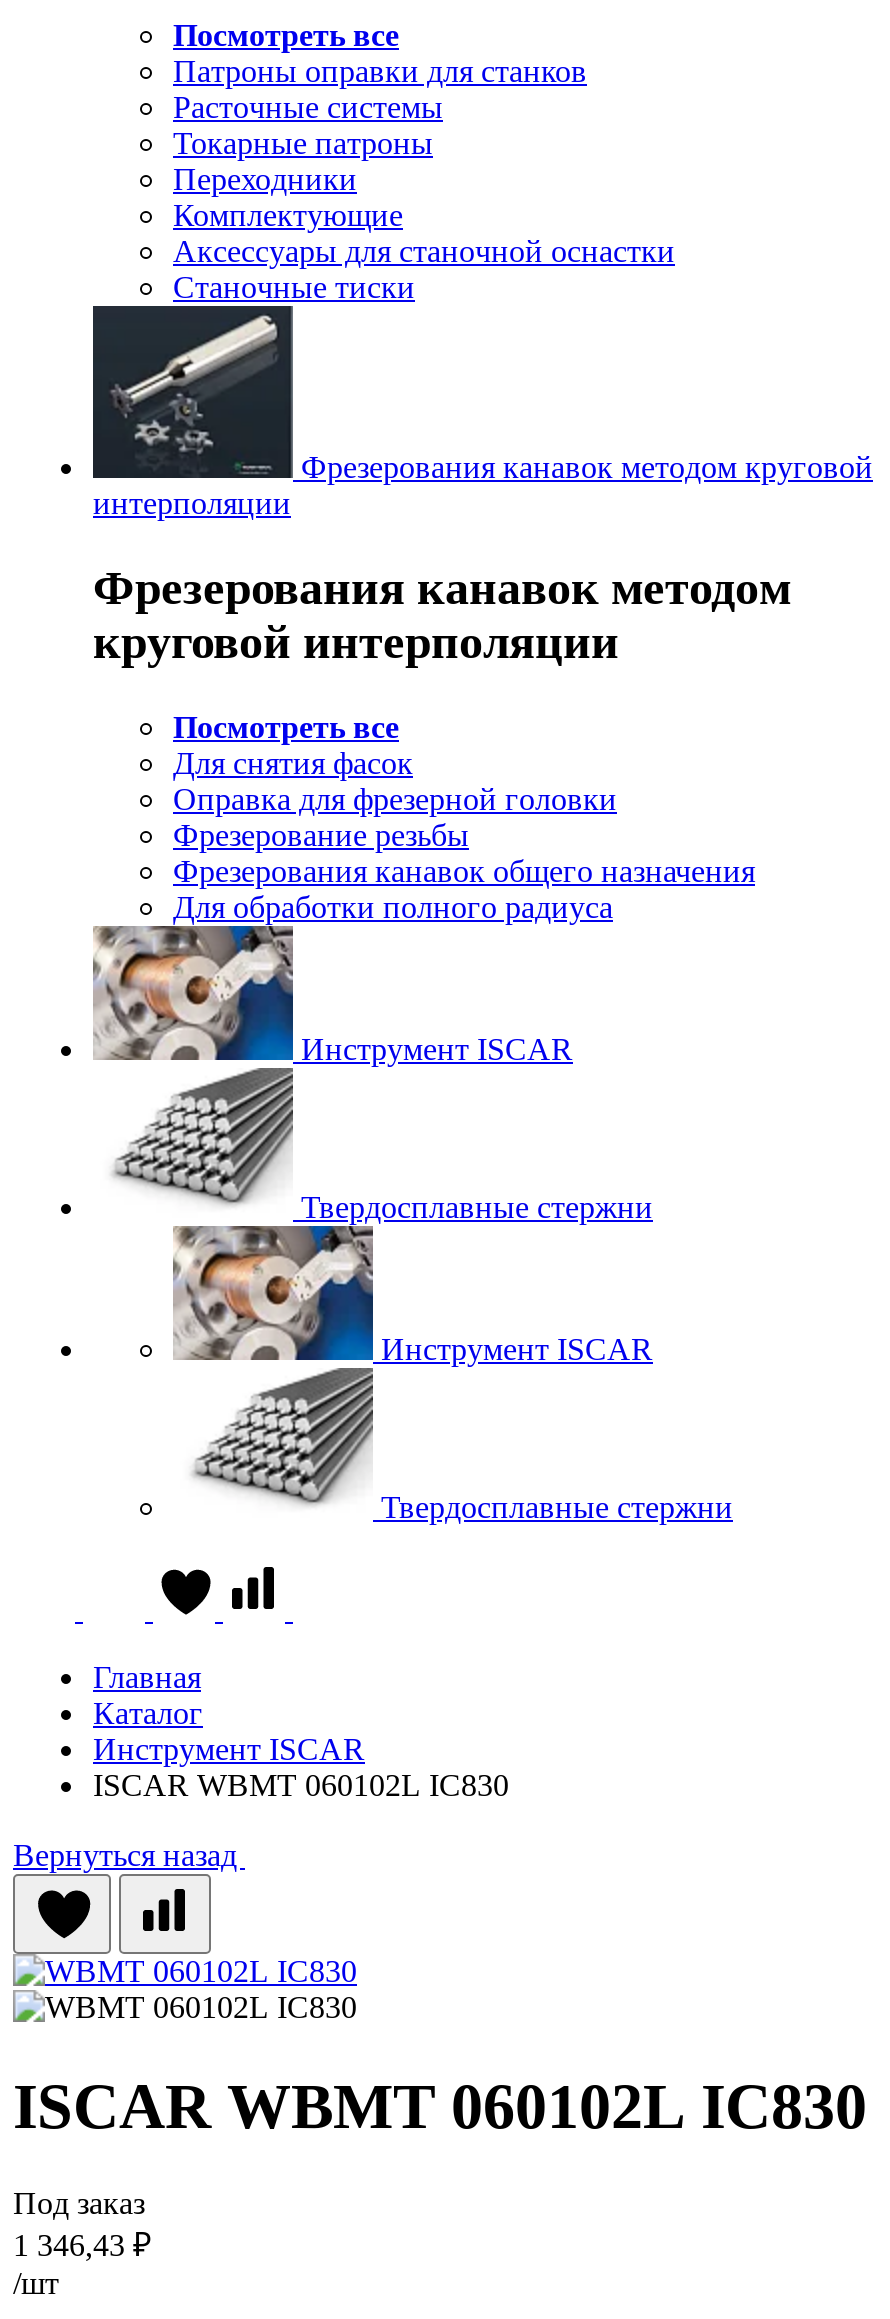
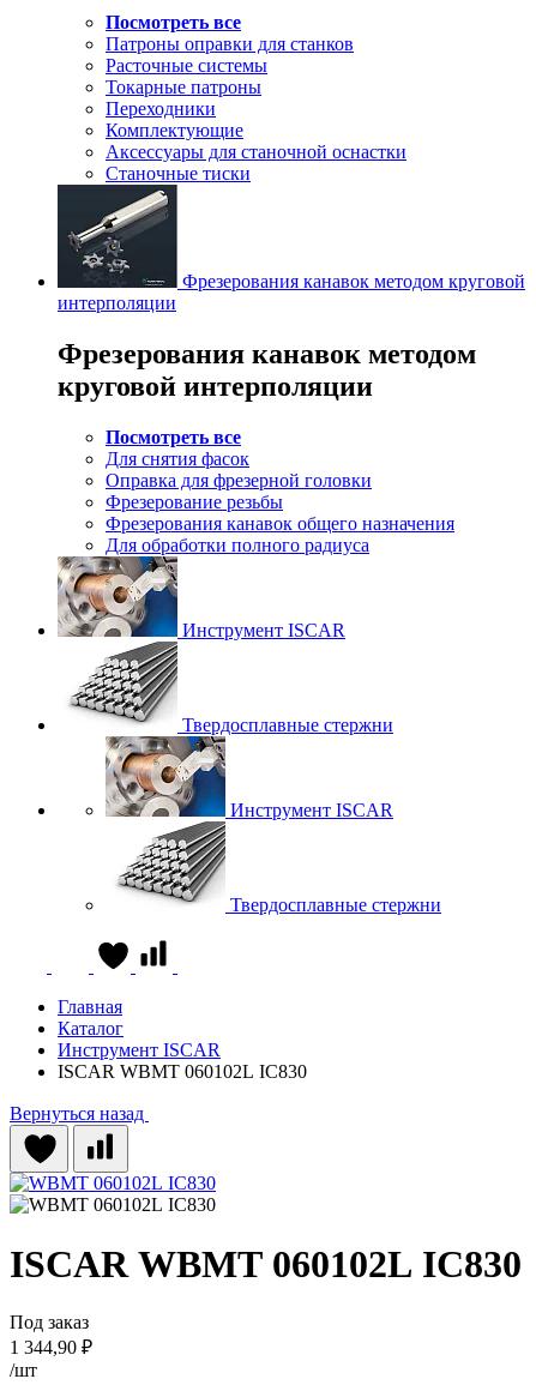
[13,2228,151,2262] 1 346,43 ₽ -> [10,1337,92,1358] 1 344,90 ₽

